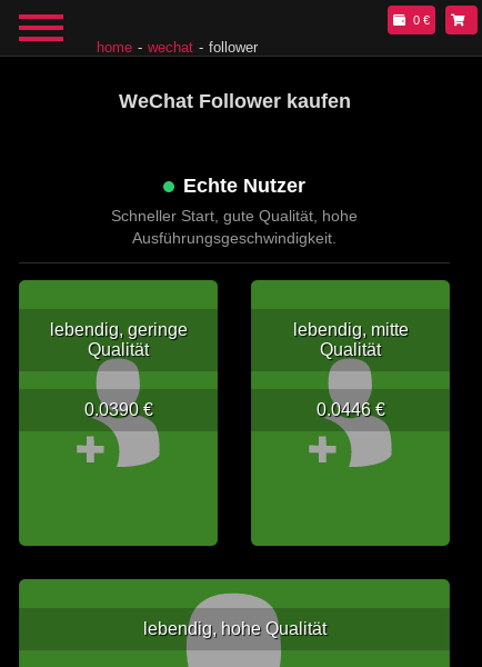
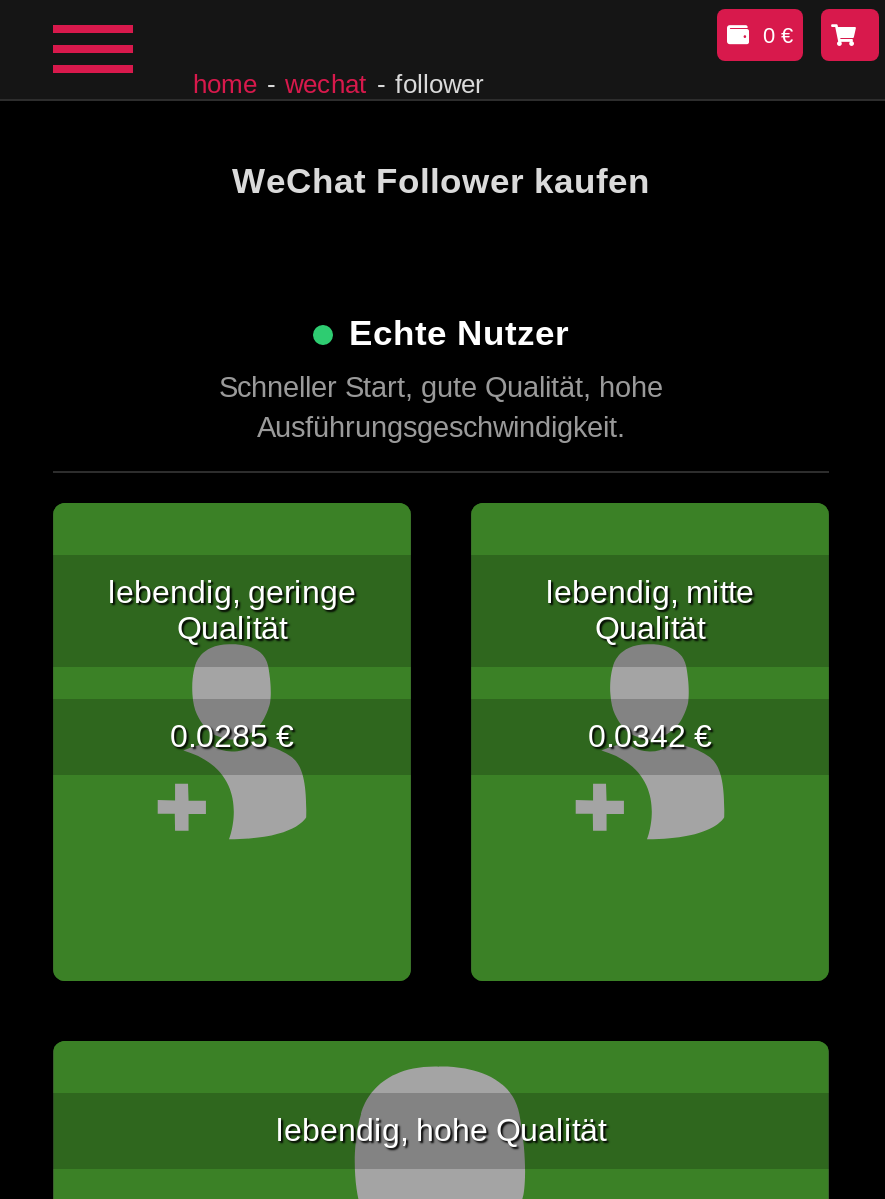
[84,400,153,419] 0.0390 € -> [170,719,294,753] 0.0285 €
[316,400,385,419] 0.0446 € -> [588,719,712,753] 0.0342 €

